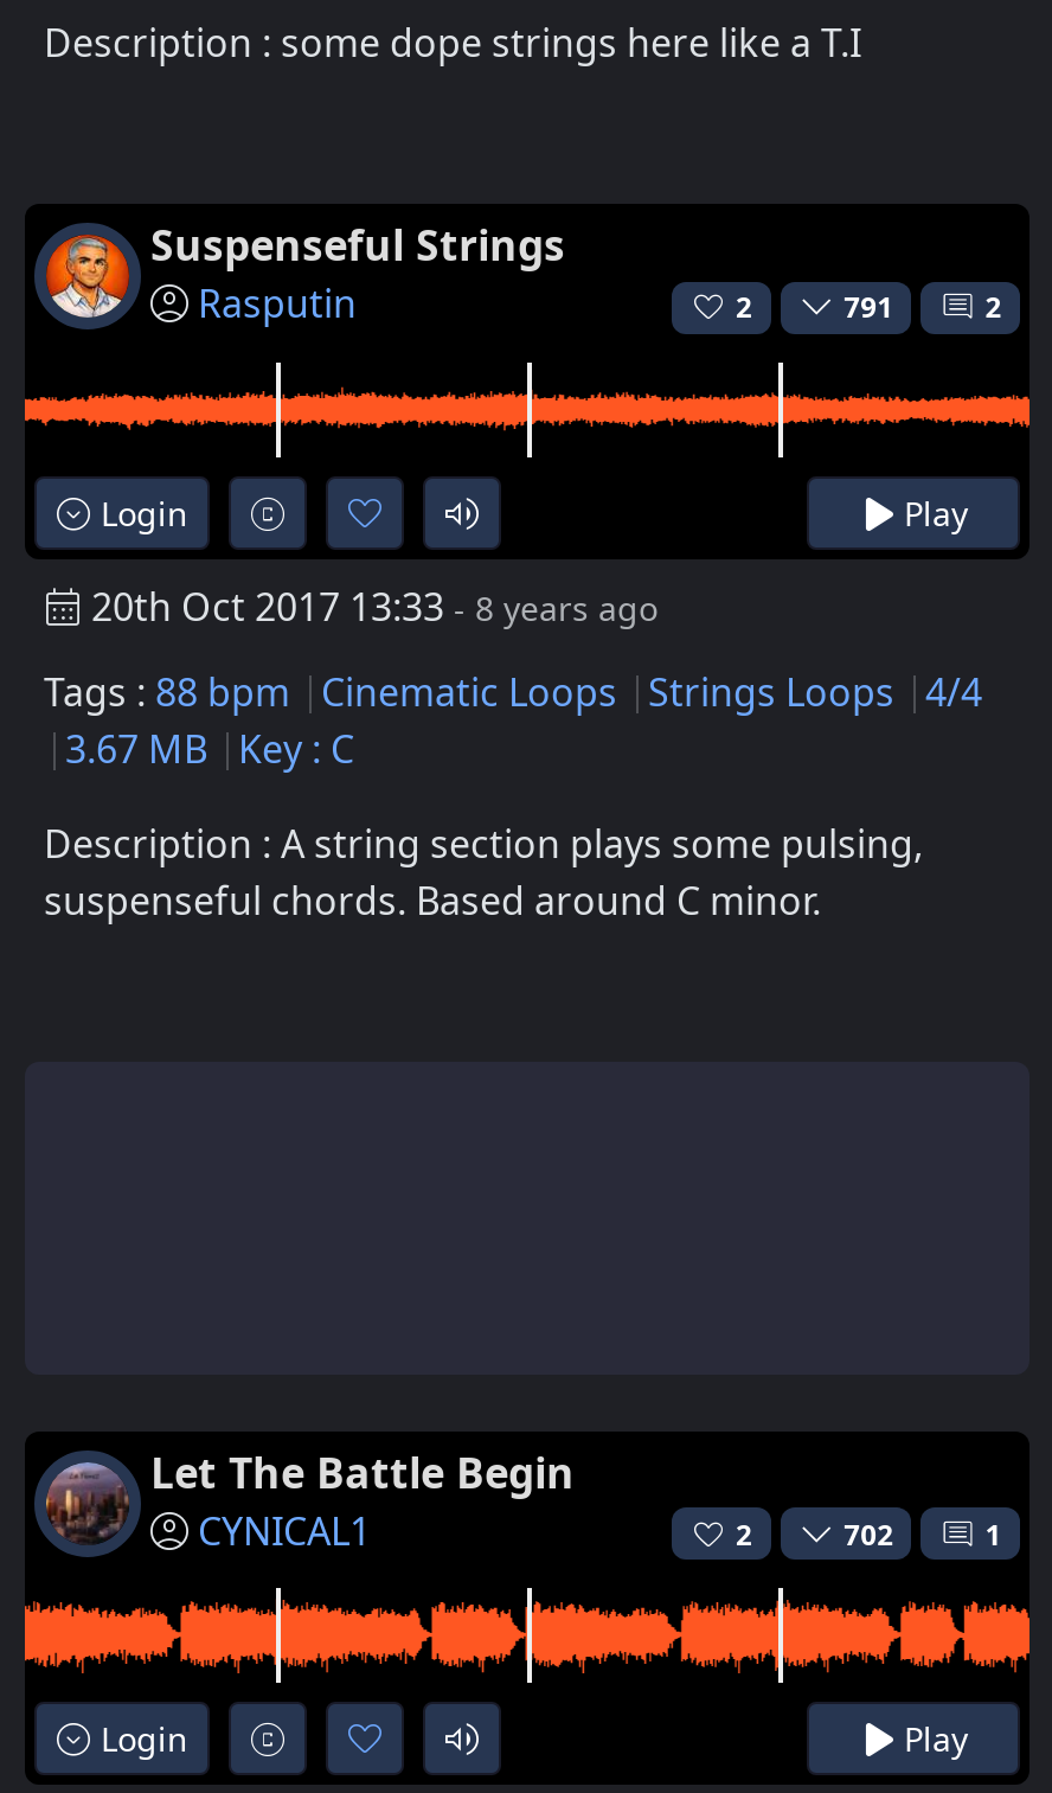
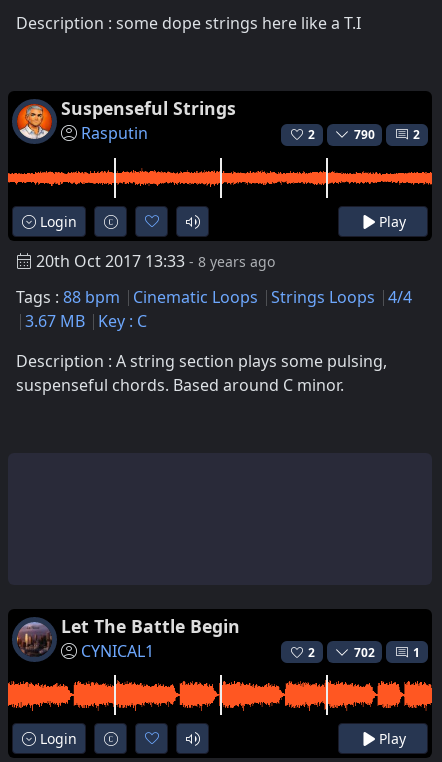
[844,287,893,328] 791 -> [354,126,375,143] 790

